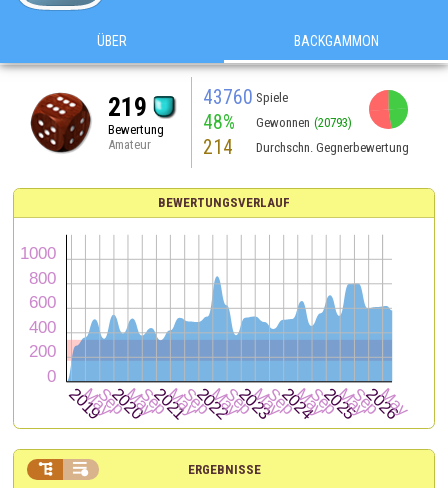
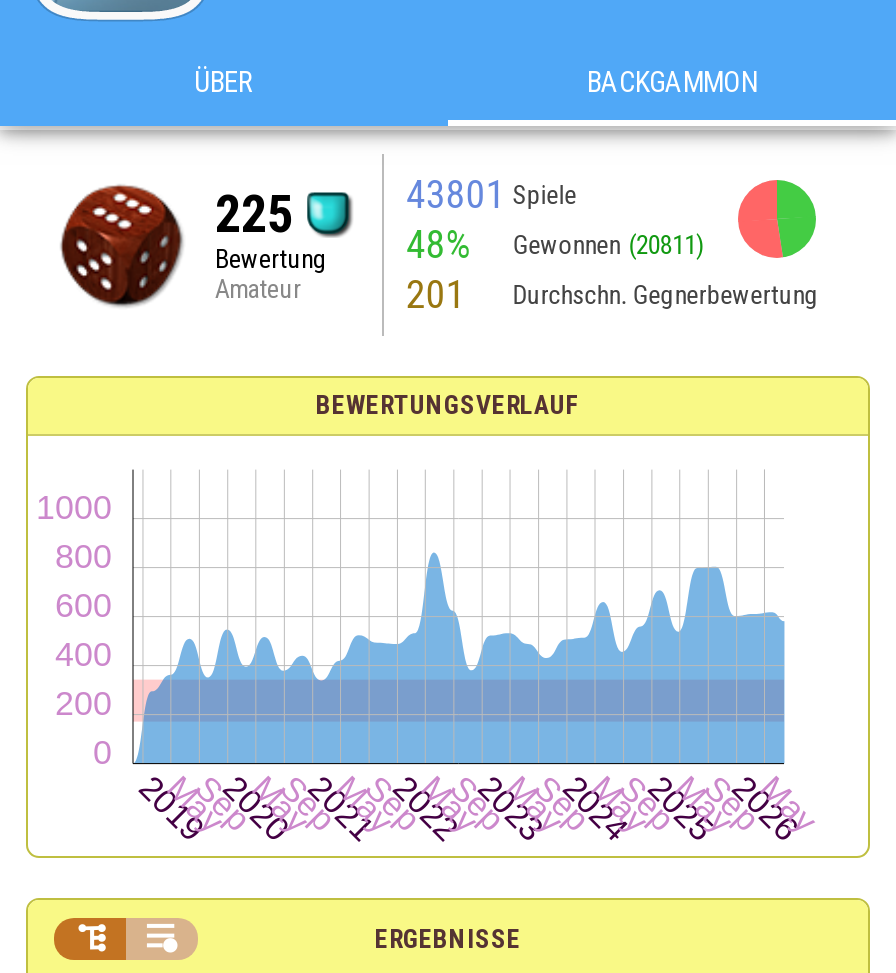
[203,85,288,108] 43760 Spiele -> [406,171,576,217] 43801 Spiele
[107,91,146,121] 219 -> [215,183,293,243] 225
[203,110,352,133] 48% Gewonnen (20793) -> [406,221,704,267] 48% Gewonnen (20811)
[203,135,409,158] 214 Durchschn. Gegnerbewertung -> [406,271,818,317] 201 Durchschn. Gegnerbewertung

